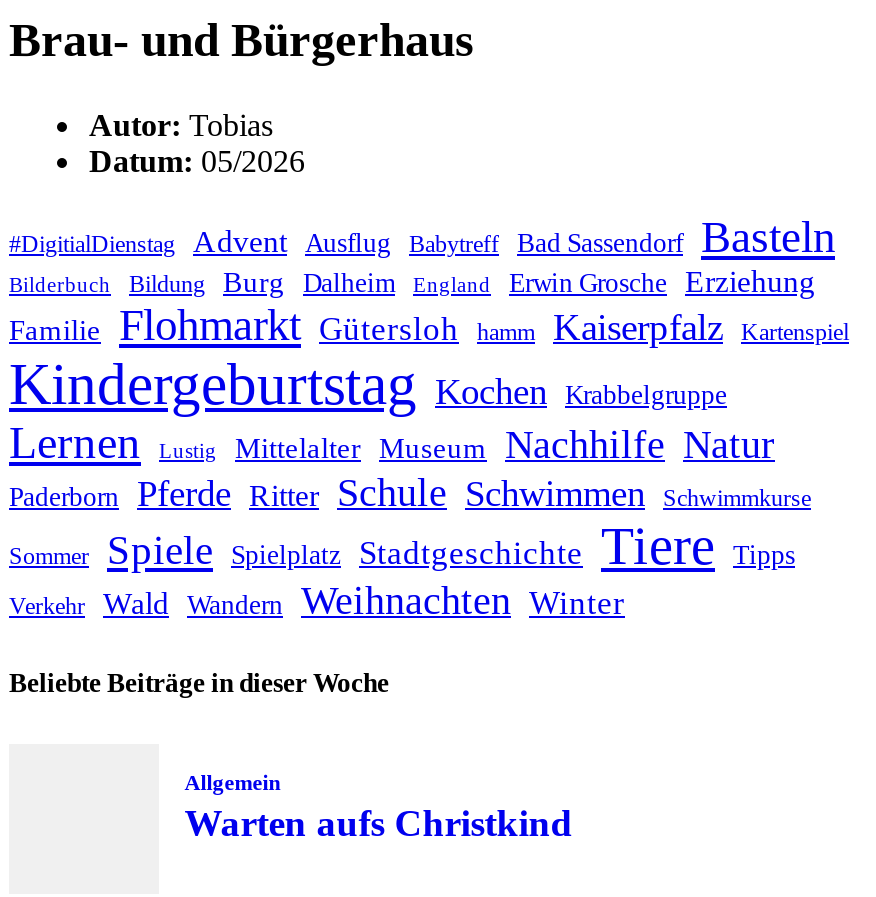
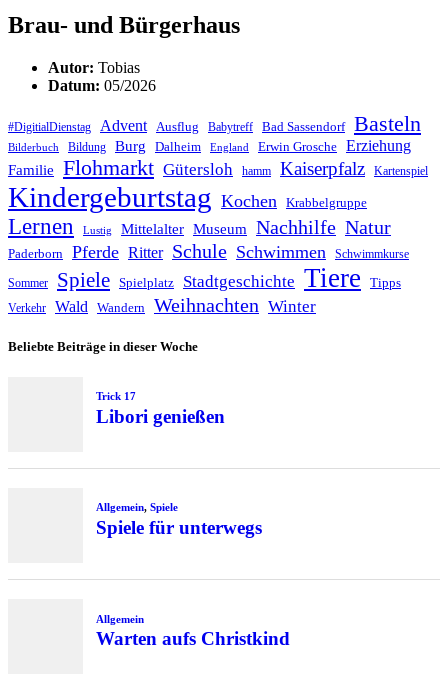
none -> [96,390,225,427] Trick 17 | Libori genießen
none -> [96,501,262,538] Allgemein, Spiele | Spiele für unterwegs

